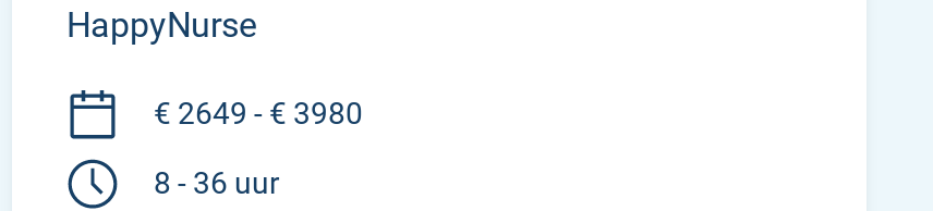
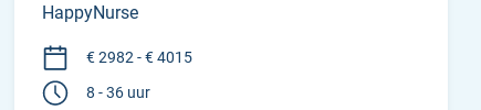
[154,95,363,130] € 2649 - € 3980 -> [86,48,192,66] € 2982 - € 4015

